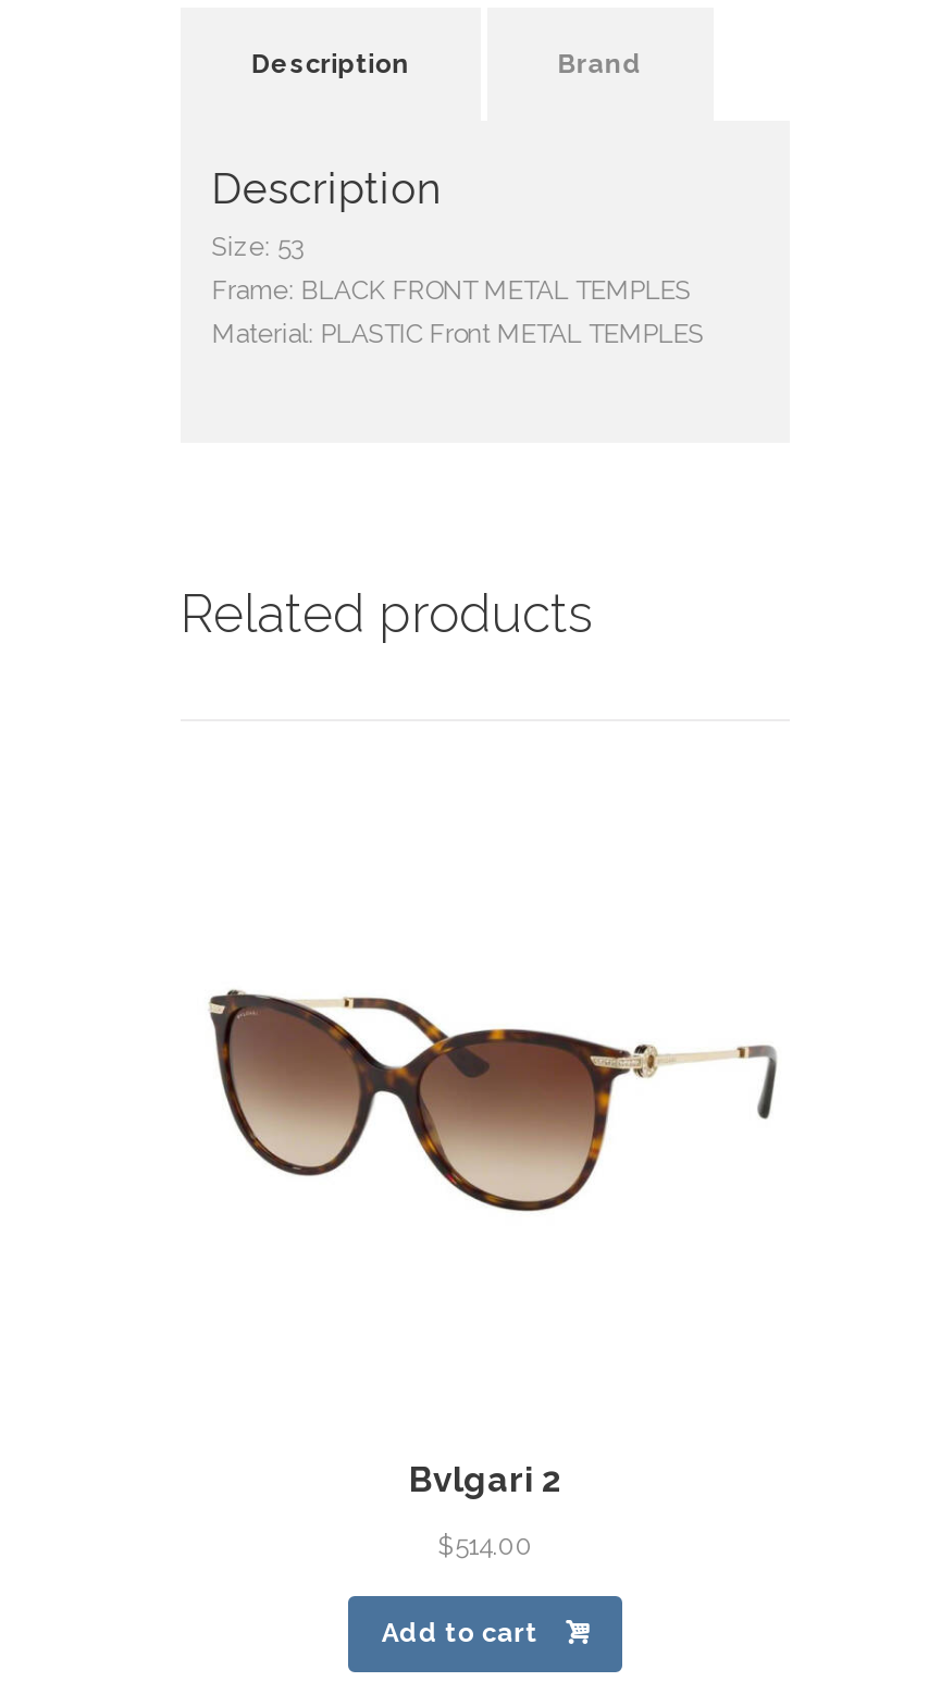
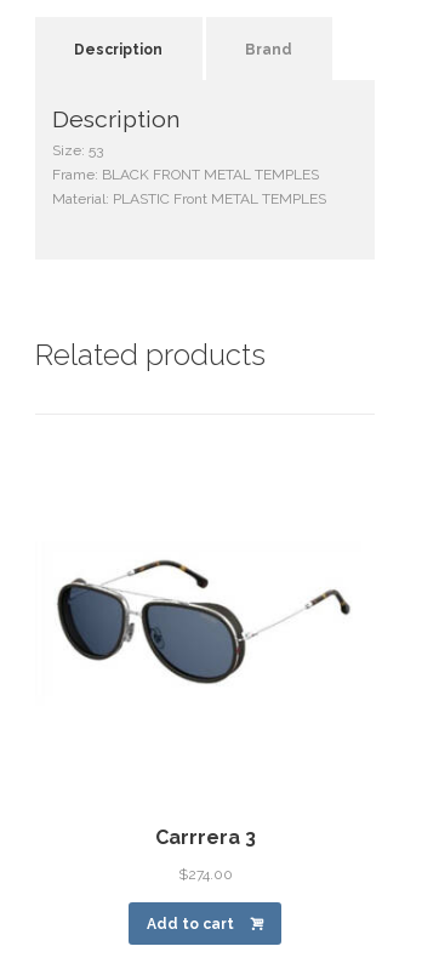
[207,982,779,1213] [image] -> [51,559,367,688] [image]
[409,1459,561,1501] Bvlgari 2 -> [155,826,255,849] Carrrera 3
[437,1530,533,1561] $514.00 -> [178,866,232,883] $274.00

